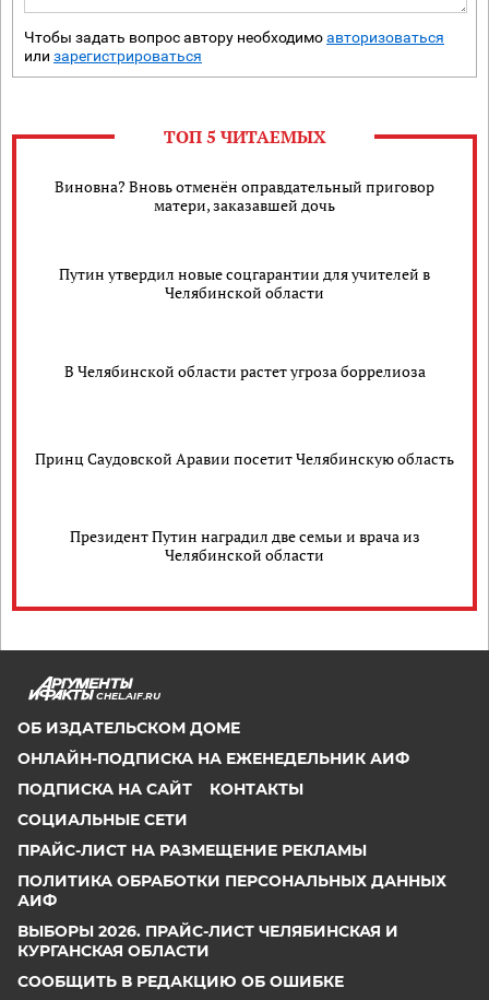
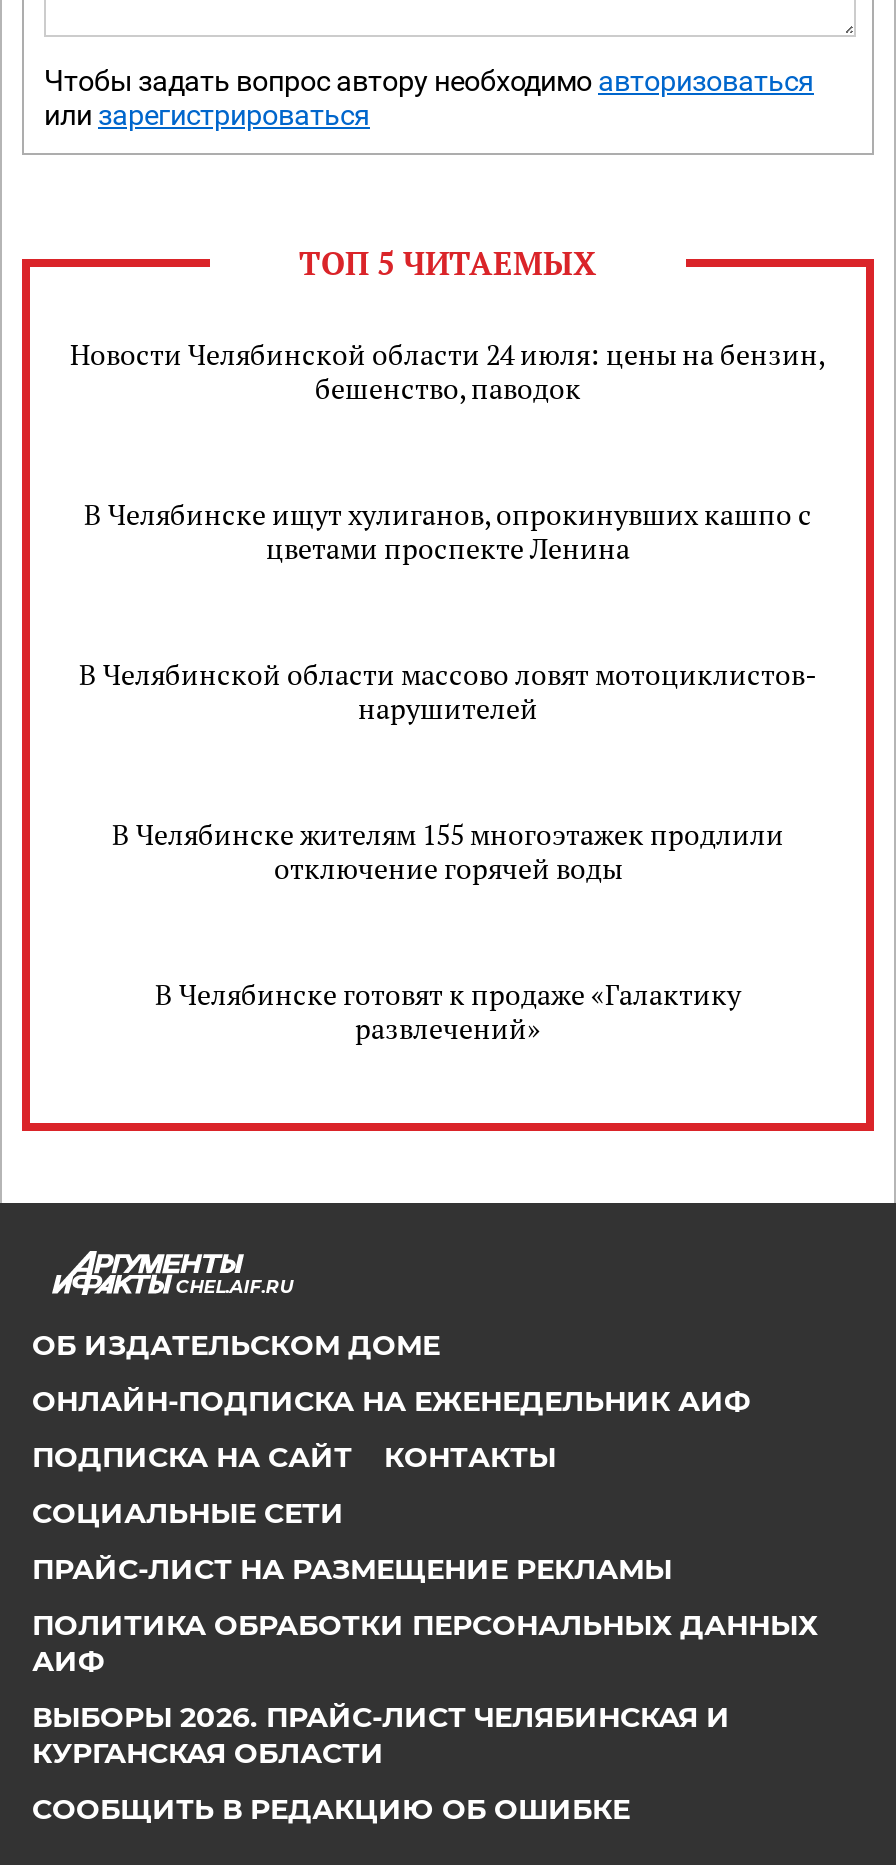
[55,176,434,215] Виновна? Вновь отменён оправдательный приговор | матери, заказавшей дочь -> [70,335,826,407] Новости Челябинской области 24 июля: цены на бензин, | бешенство, паводок
[59,263,430,303] Путин утвердил новые соцгарантии для учителей в | Челябинской области -> [84,495,812,567] В Челябинске ищут хулиганов, опрокинувших кашпо с | цветами проспекте Ленина
[64,360,425,381] В Челябинской области растет угроза боррелиоза -> [79,655,817,727] В Челябинской области массово ловят мотоциклистов- | нарушителей
[35,448,454,468] Принц Саудовской Аравии посетит Челябинскую область -> [112,815,784,887] В Челябинске жителям 155 многоэтажек продлили | отключение горячей воды
[69,526,420,565] Президент Путин наградил две семьи и врача из | Челябинской области -> [155,975,741,1047] В Челябинске готовят к продаже «Галактику | развлечений»

